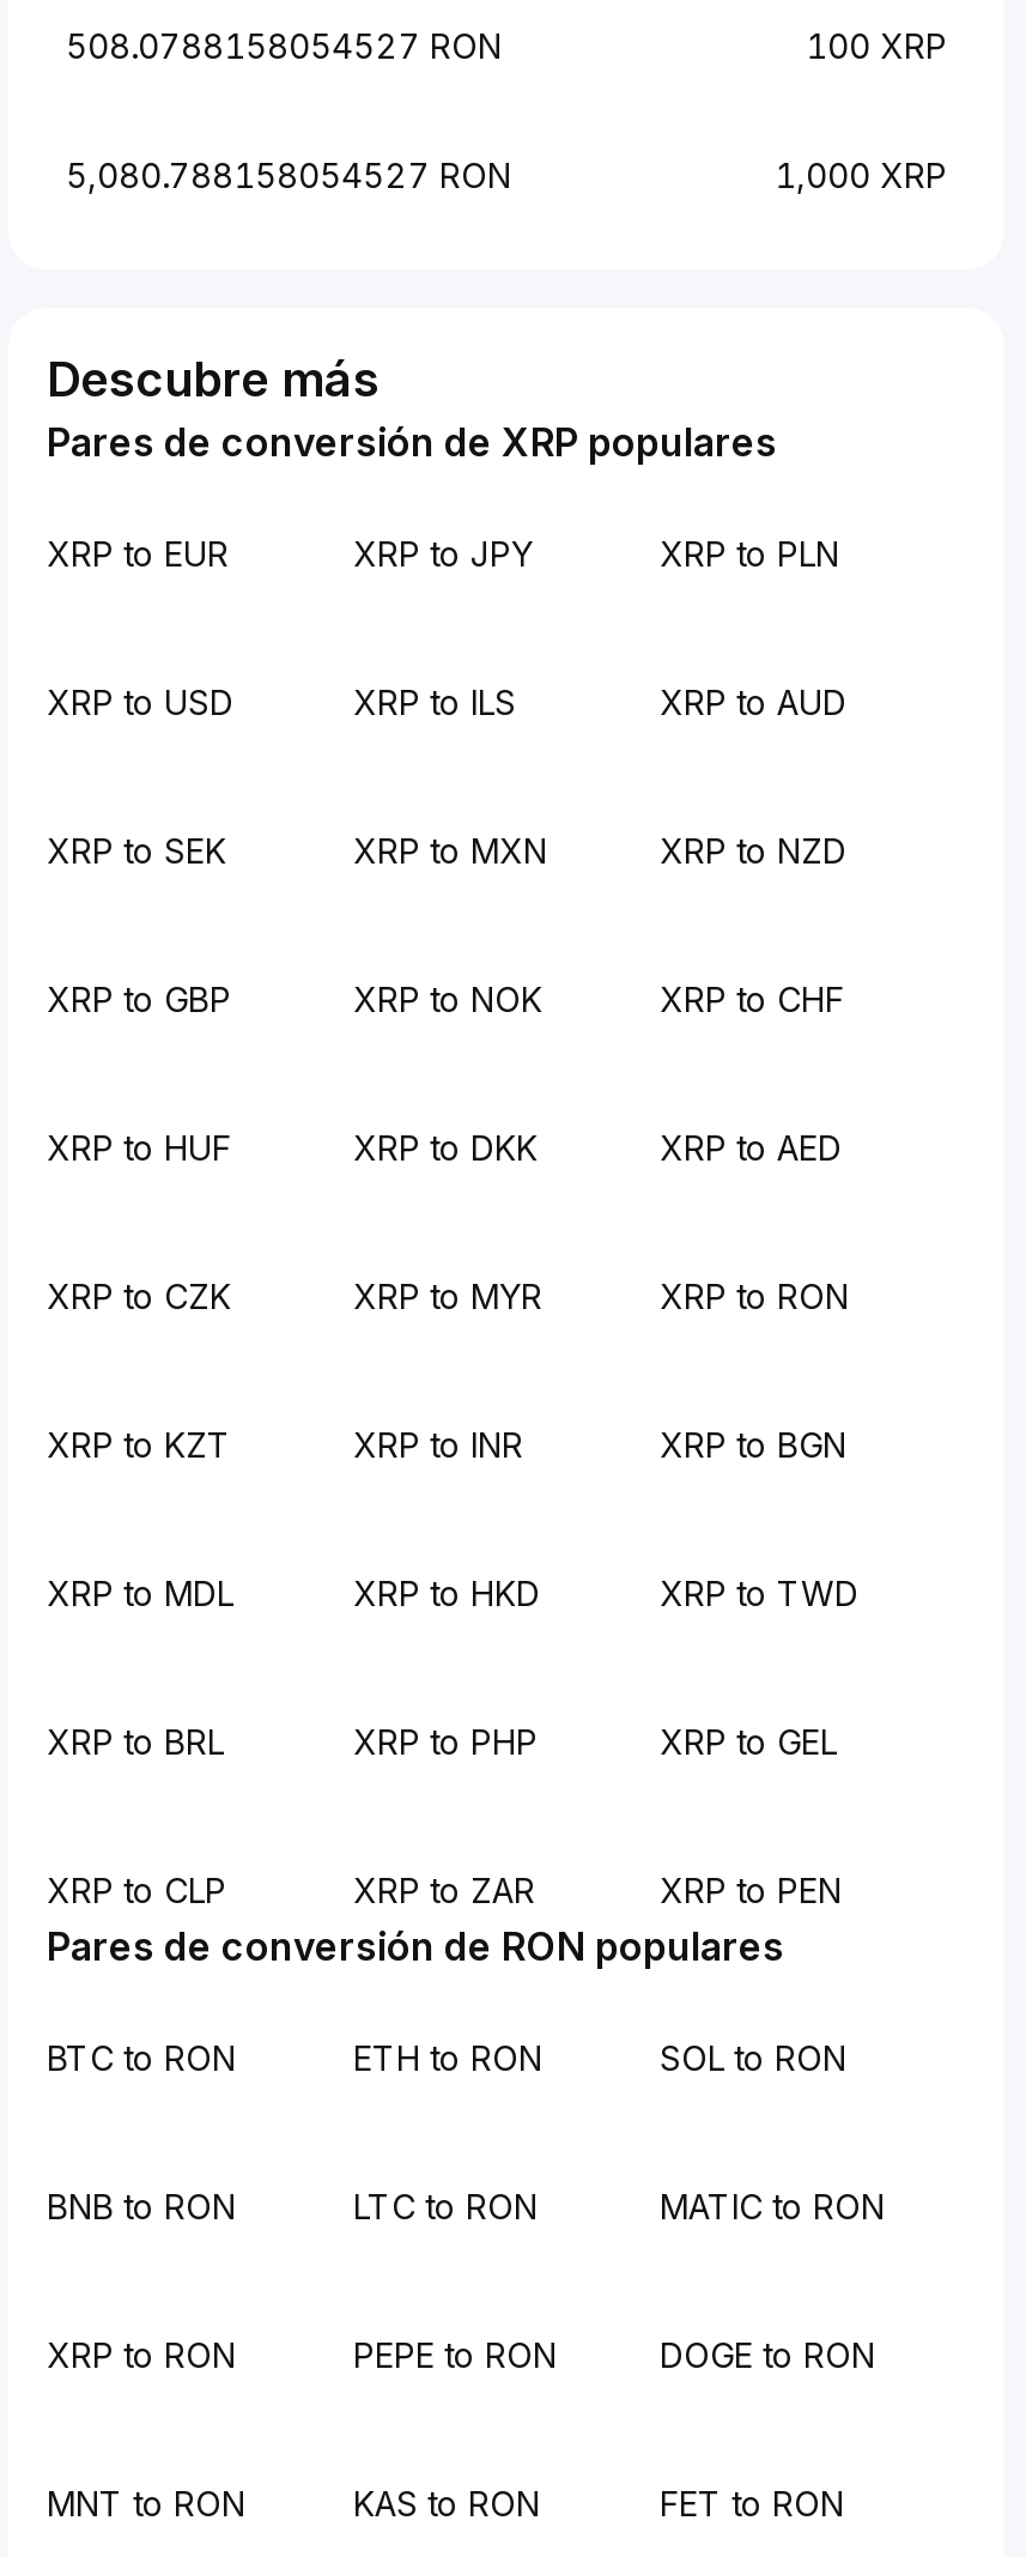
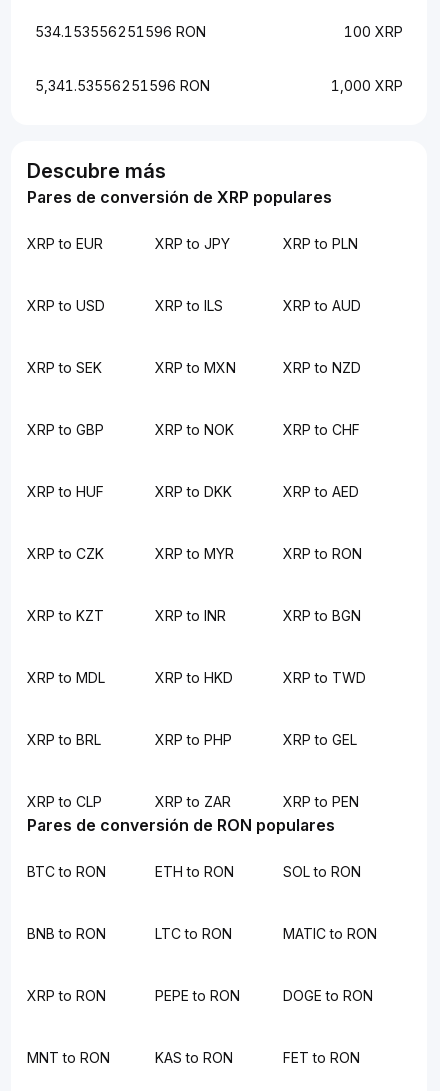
[66,25,502,66] 508.0788158054527 RON -> [35,23,206,40] 534.153556251596 RON
[66,154,511,195] 5,080.788158054527 RON -> [35,77,210,94] 5,341.53556251596 RON

